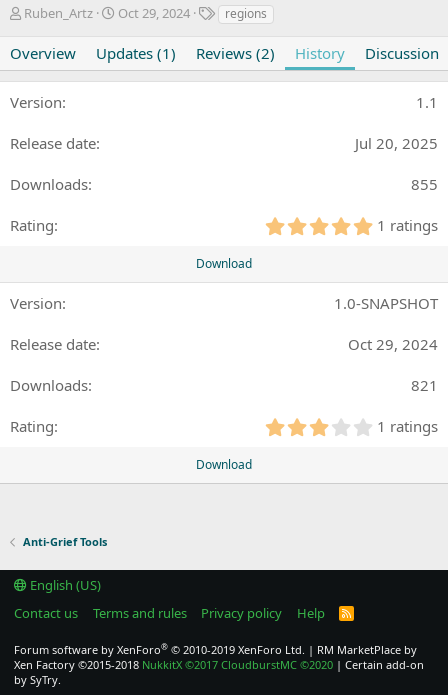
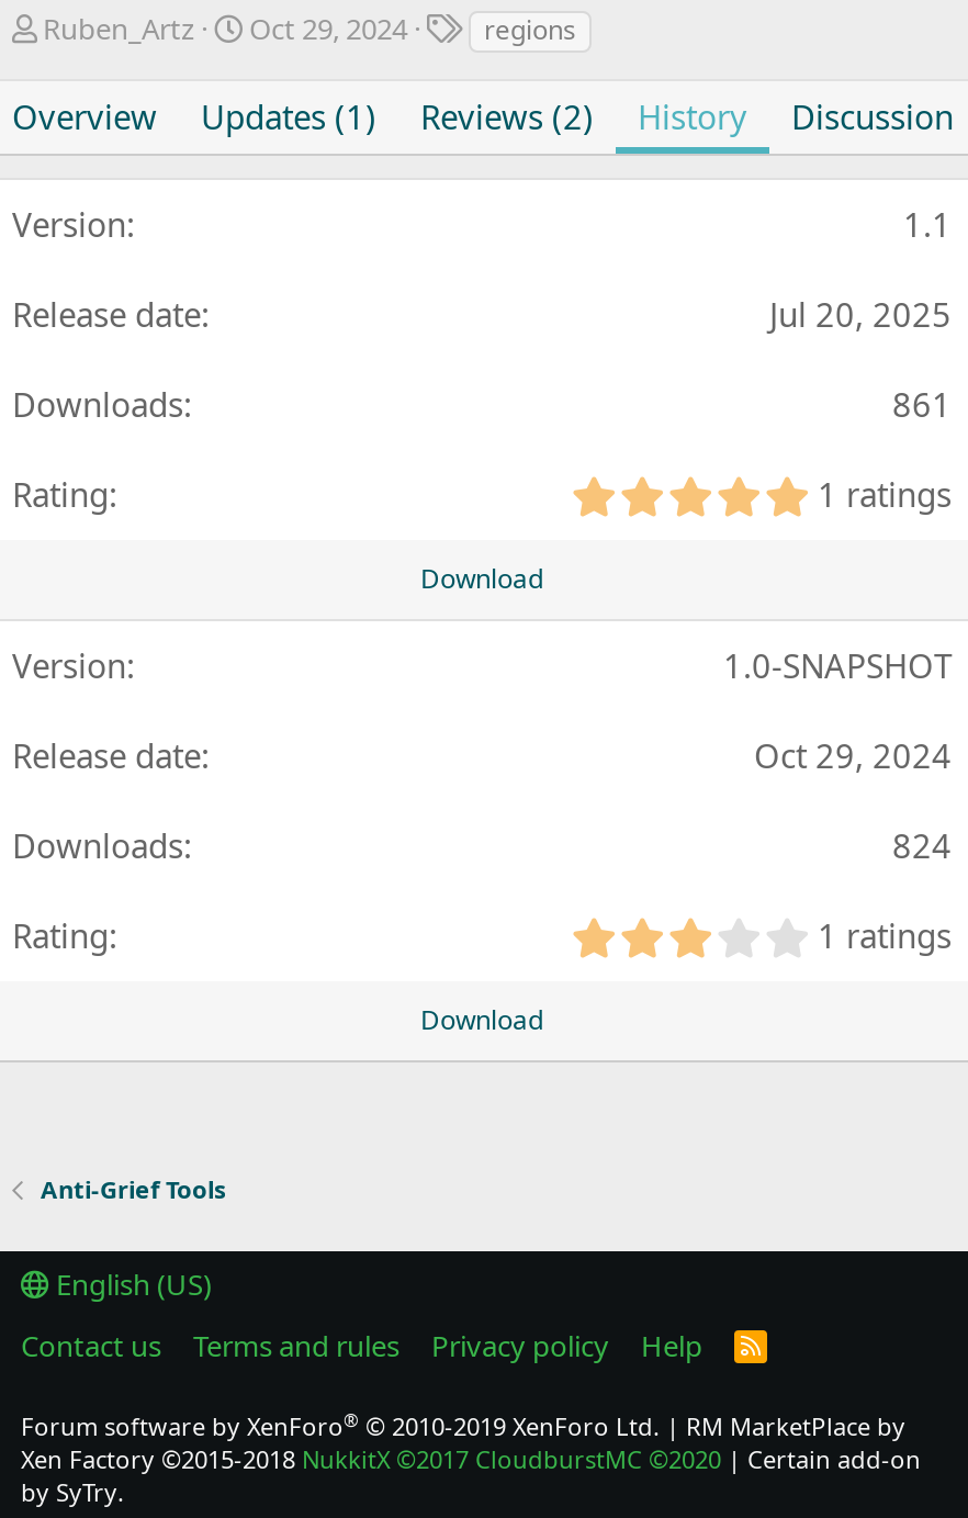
[411,174,438,194] 855 -> [892,383,952,427] 861
[411,375,438,395] 821 -> [892,824,952,868] 824

